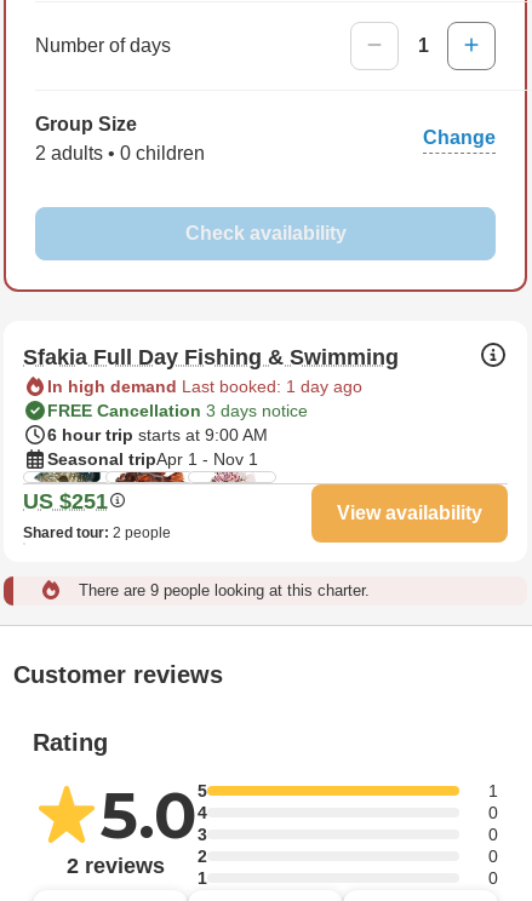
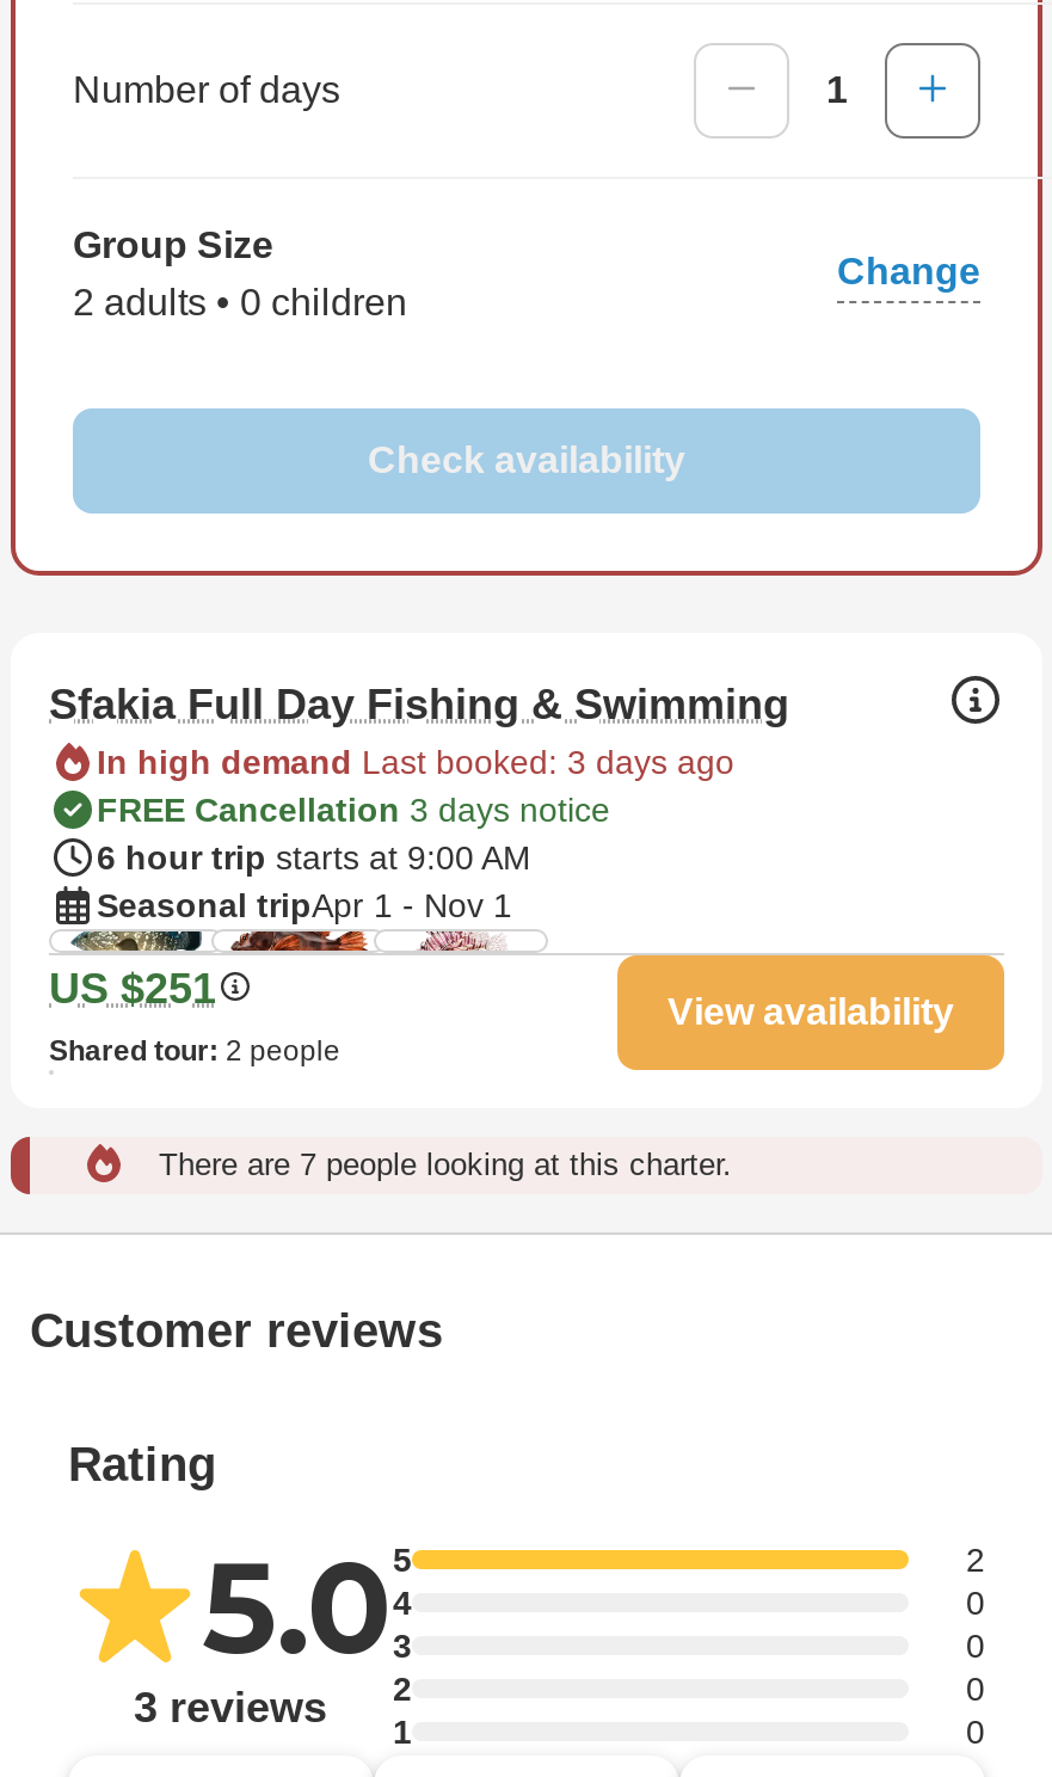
[47,376,362,396] In high demand Last booked: 1 day ago -> [97,742,734,780] In high demand Last booked: 3 days ago
[79,581,370,599] There are 9 people looking at this charter. -> [159,1145,732,1181] There are 7 people looking at this charter.
[488,781,498,800] 1 -> [966,1540,985,1578] 2
[66,846,207,887] 2 reviews 2 1 -> [134,1669,412,1750] 3 reviews 2 1

